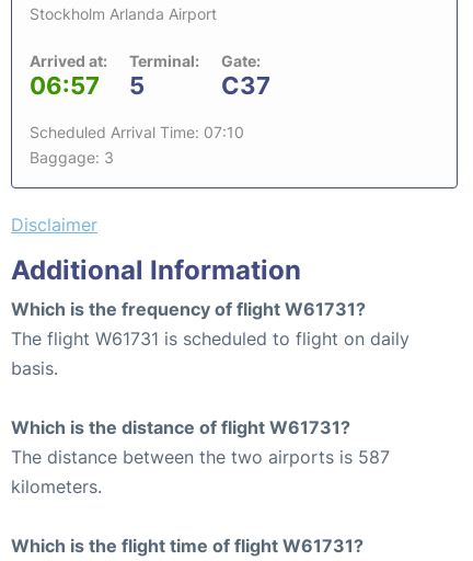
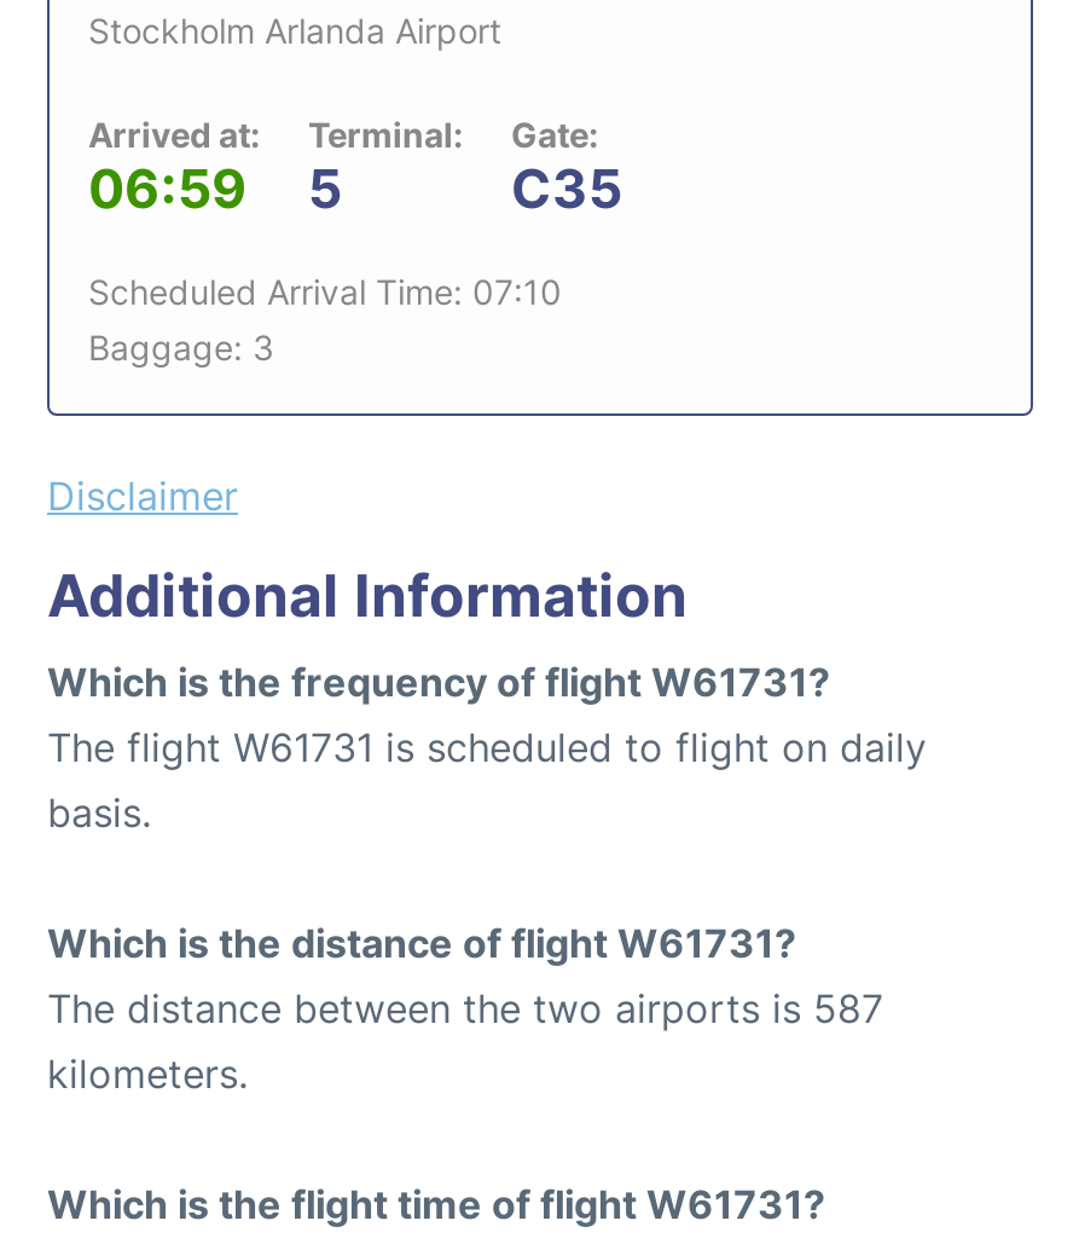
[30,71,145,100] 06:57 5 -> [88,157,342,220] 06:59 5
[221,71,270,100] C37 -> [511,157,622,220] C35

